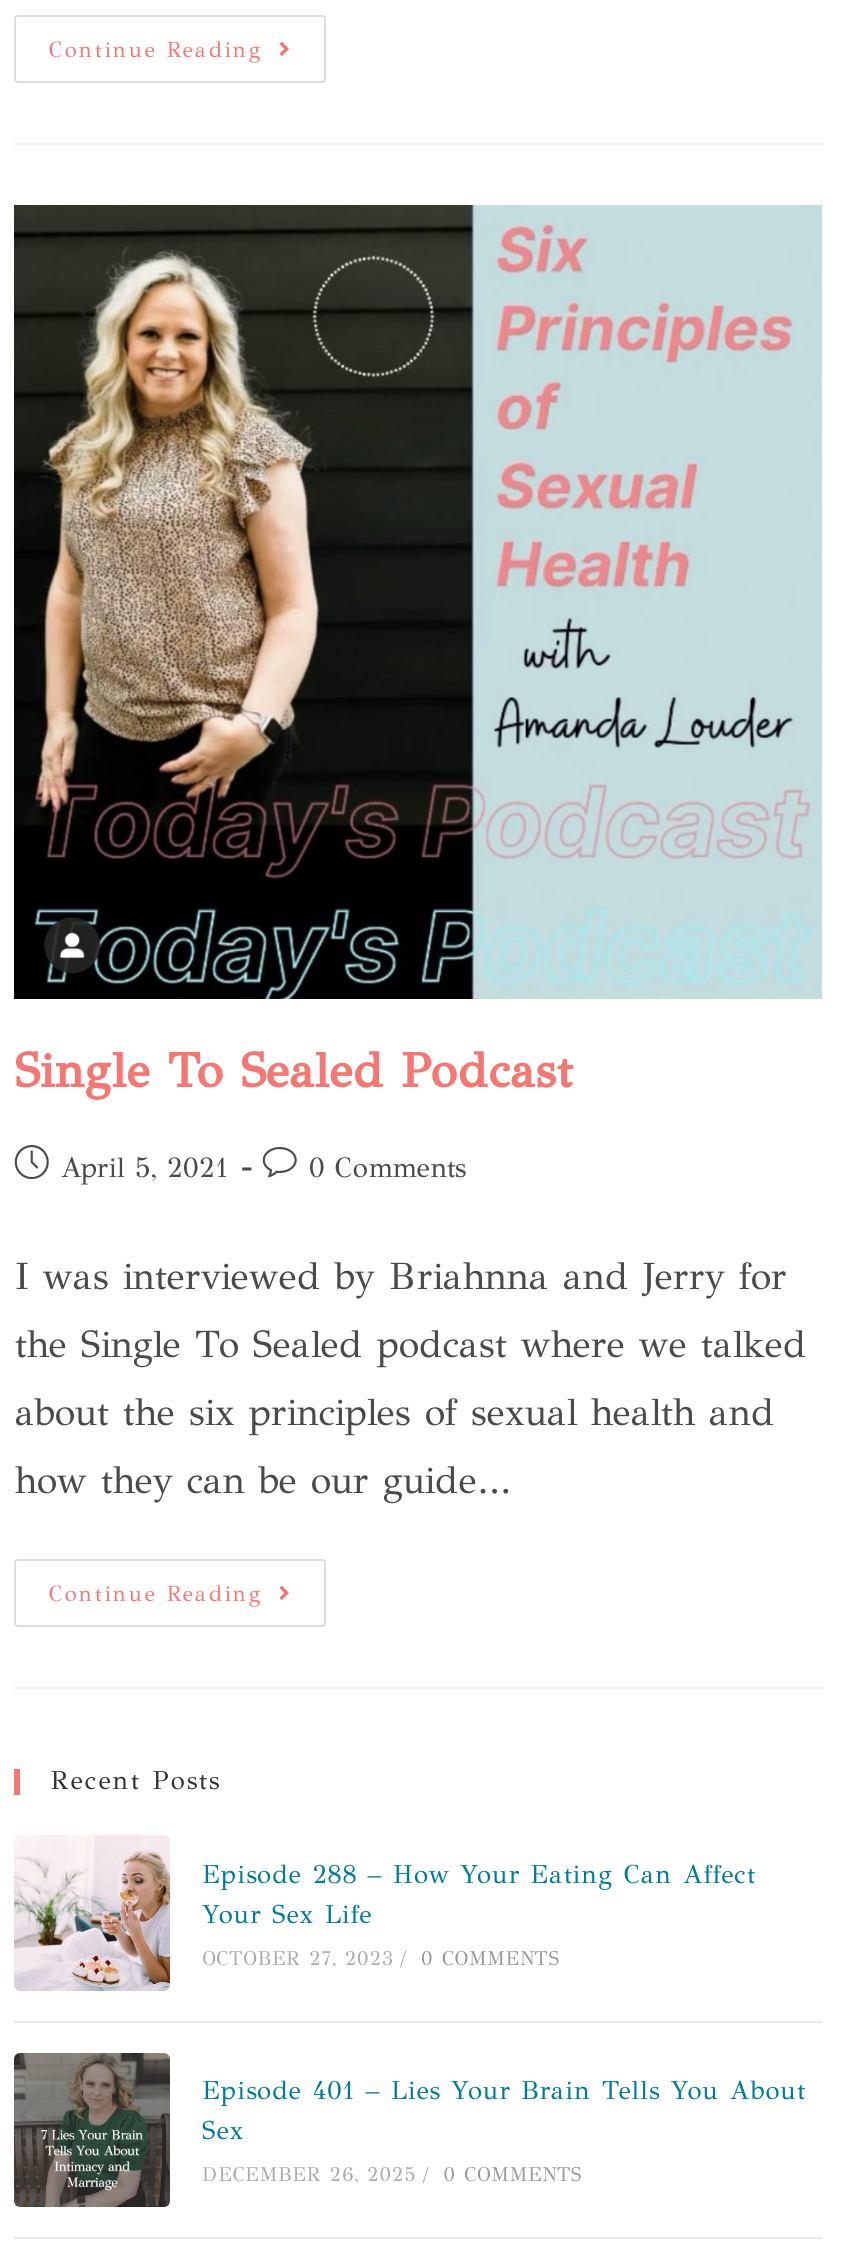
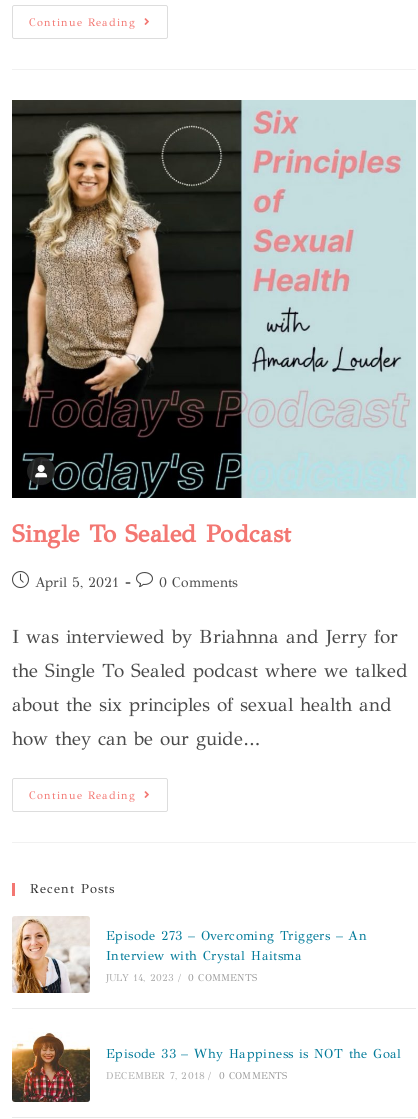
[14,1842,756,1992] [image] | Episode 288 – How Your Eating Can Affect | Your Sex Life -> [12,918,367,994] [image] | Episode 273 – Overcoming Triggers – An | Interview with Crystal Haitsma
[202,1947,559,1971] OCTOBER 27, 2023 / 0 COMMENTS -> [106,972,257,984] JULY 14, 2023 / 0 COMMENTS
[12,2050,806,2228] [image] | Episode 401 – Lies Your Brain Tells You About | Sex -> [11,1024,402,1103] [image] | Episode 33 – Why Happiness is NOT the Goal
[202,2164,582,2188] DECEMBER 26, 2025 / 0 COMMENTS -> [106,1070,287,1082] DECEMBER 7, 2018 / 0 COMMENTS

